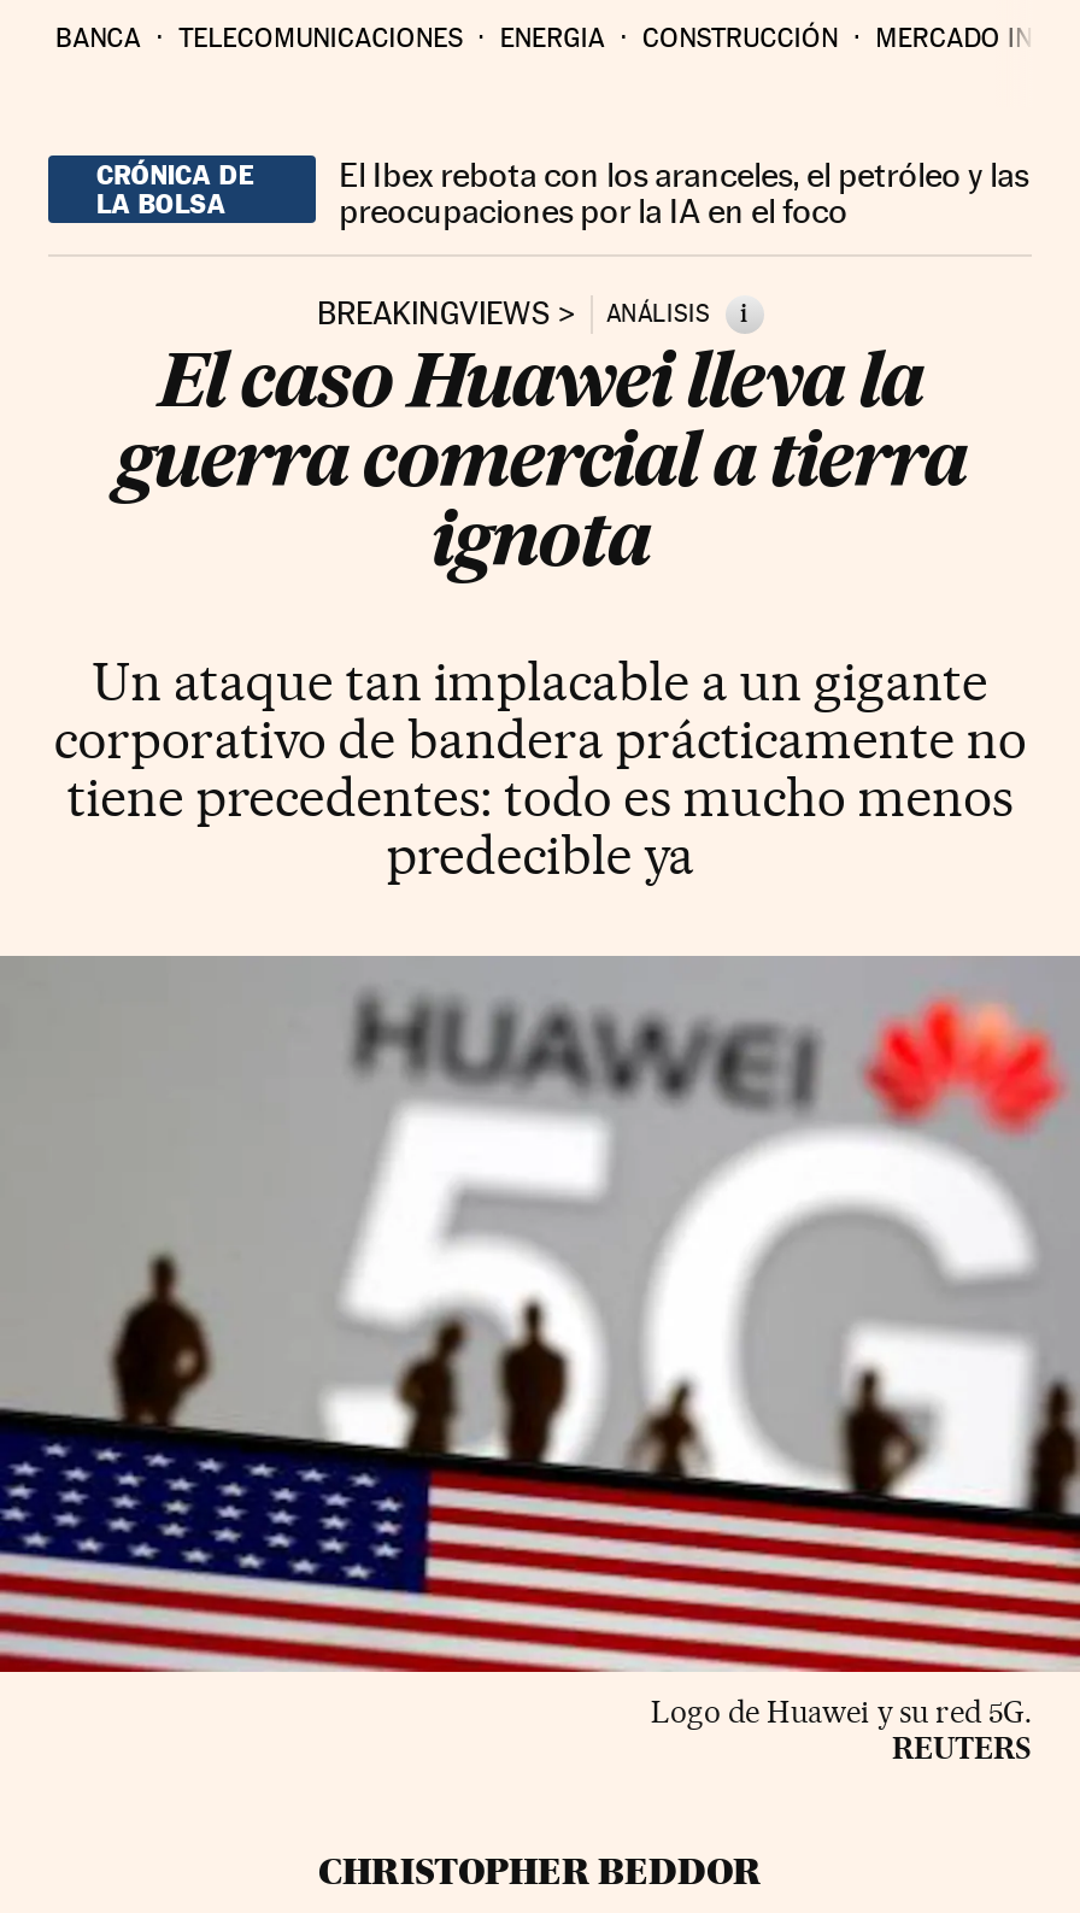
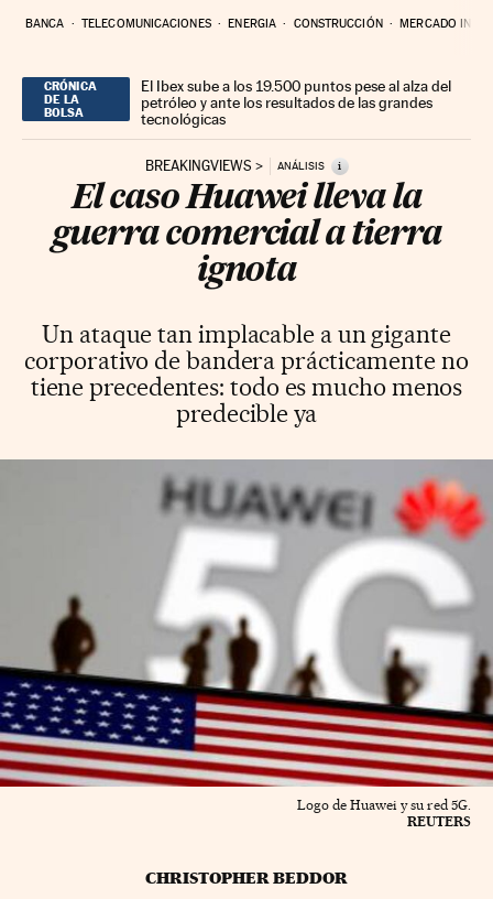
[339,155,1028,229] El Ibex rebota con los aranceles, el petróleo y las | preocupaciones por la IA en el foco -> [141,77,452,127] El Ibex sube a los 19.500 puntos pese al alza del | petróleo y ante los resultados de las grandes | tecnológicas

